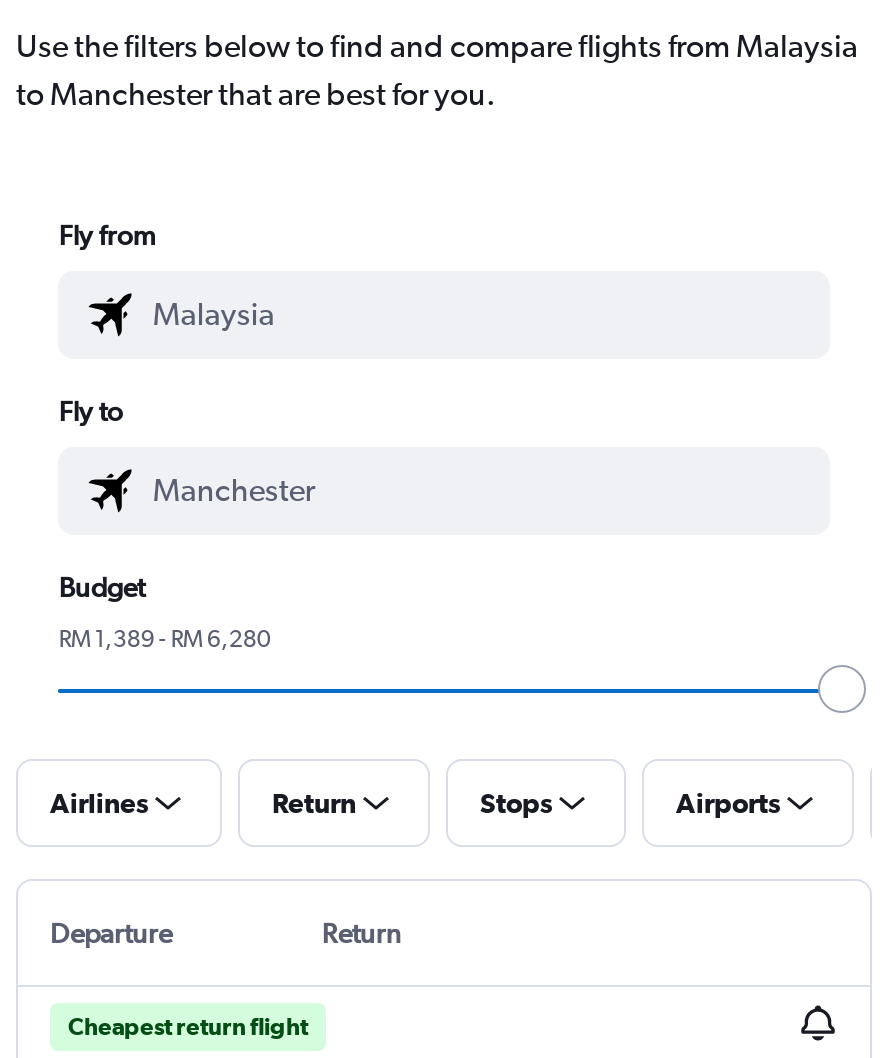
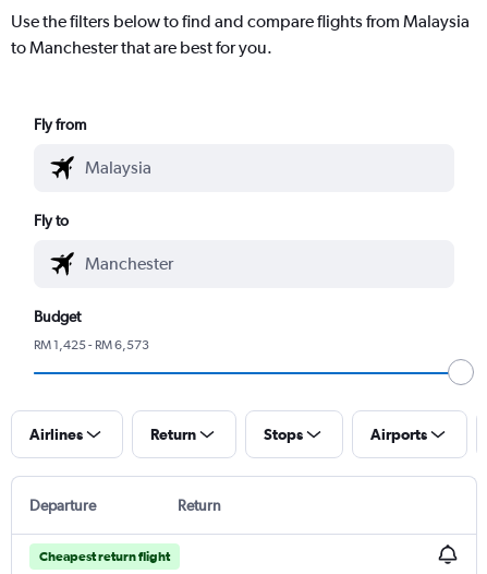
[59,625,271,653] RM 1,389 - RM 6,280 -> [34,337,150,352] RM 1,425 - RM 6,573

